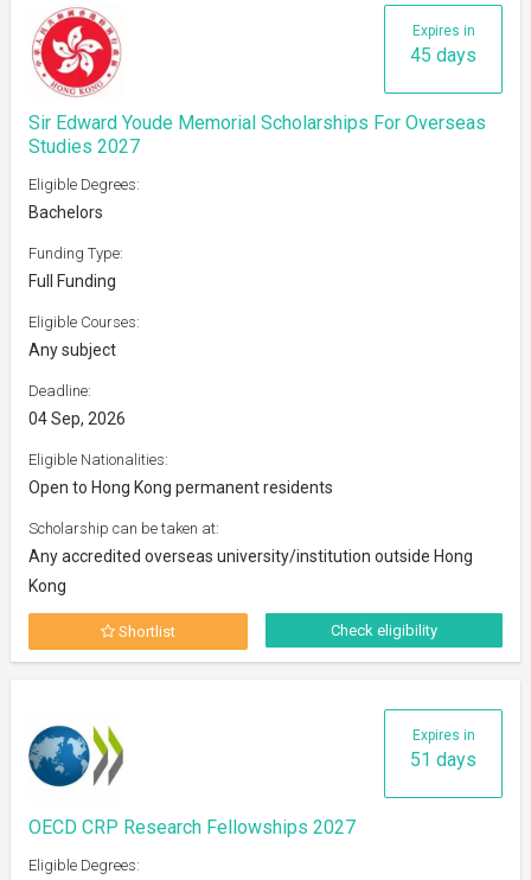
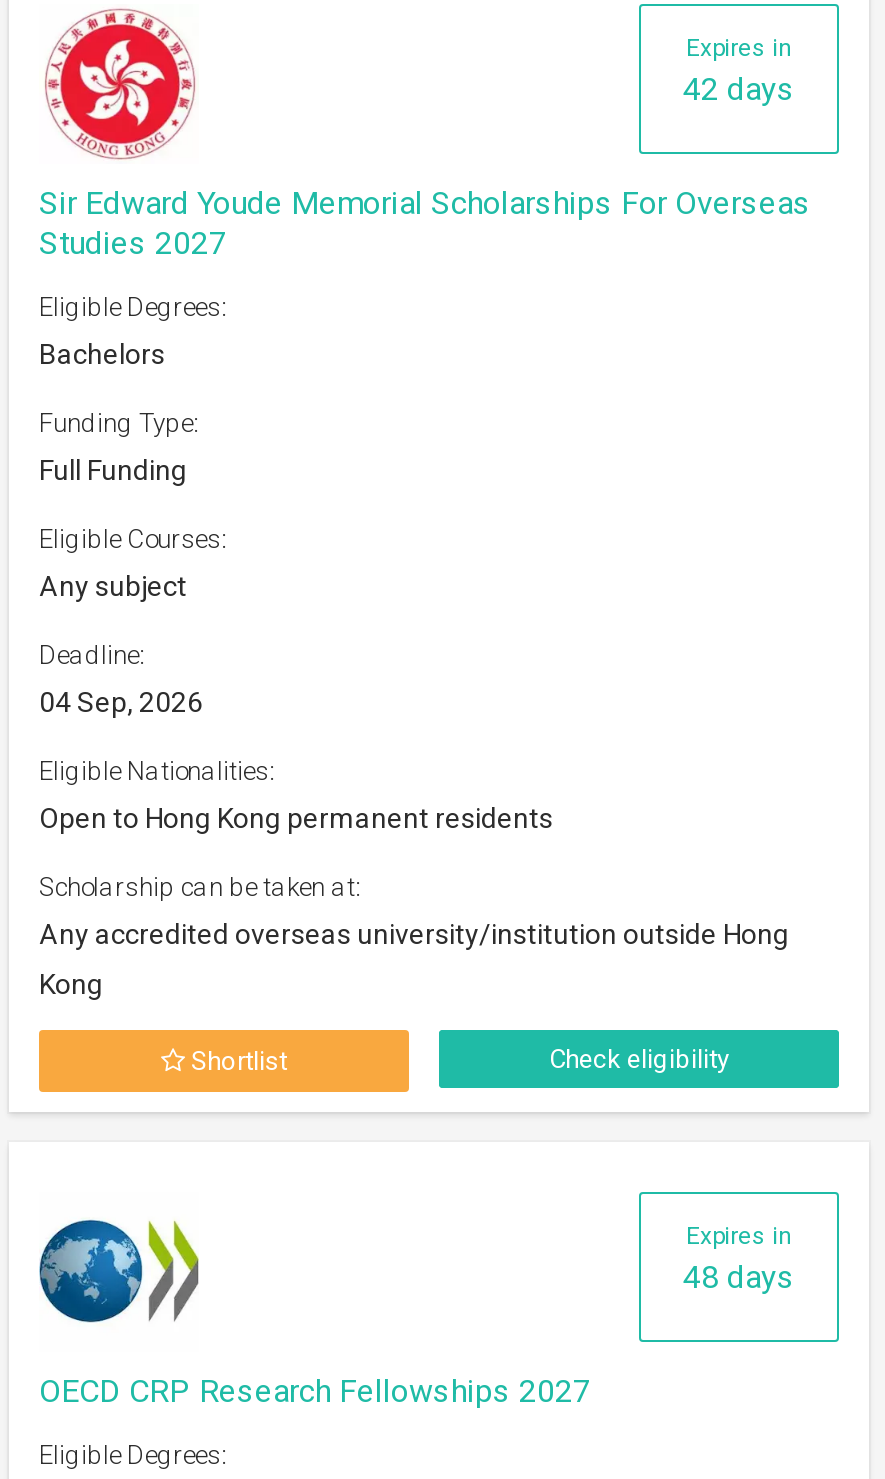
[410,44,476,66] 45 days -> [683,70,795,108] 42 days
[410,748,476,771] 51 days -> [683,1258,795,1296] 48 days

